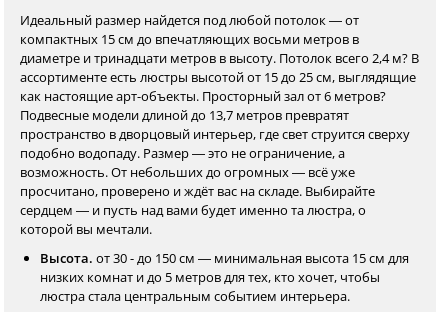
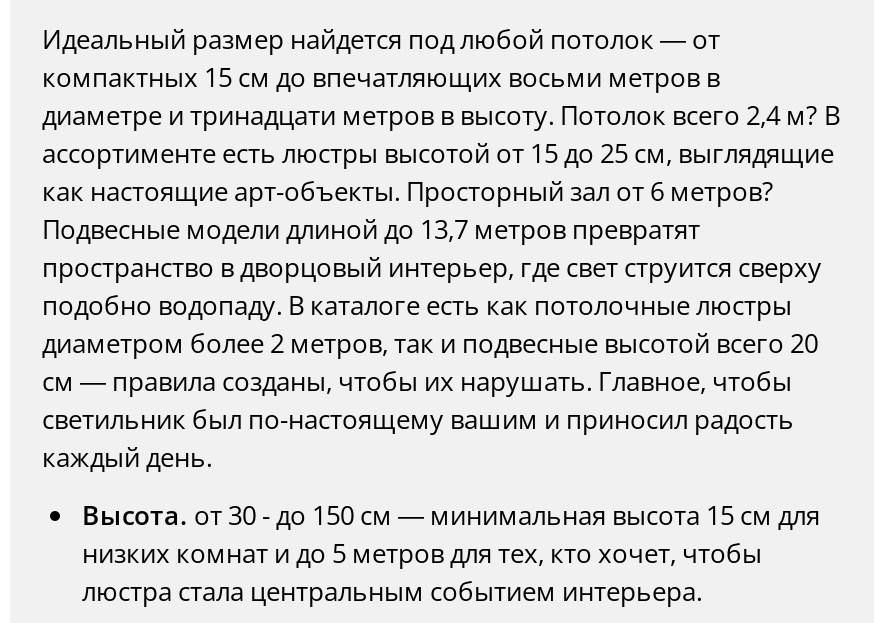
[20,144,375,238] подобно водопаду. Размер — это не ограничение, а | возможность. От небольших до огромных — всё уже | просчитано, проверено и ждёт вас на складе. Выбирайте | сердцем — и пусть над вами будет именно та люстра, о | которой вы мечтали. -> [42,287,818,475] подобно водопаду. В каталоге есть как потолочные люстры | диаметром более 2 метров, так и подвесные высотой всего 20 | см — правила созданы, чтобы их нарушать. Главное, чтобы | светильник был по-настоящему вашим и приносил радость | каждый день.

